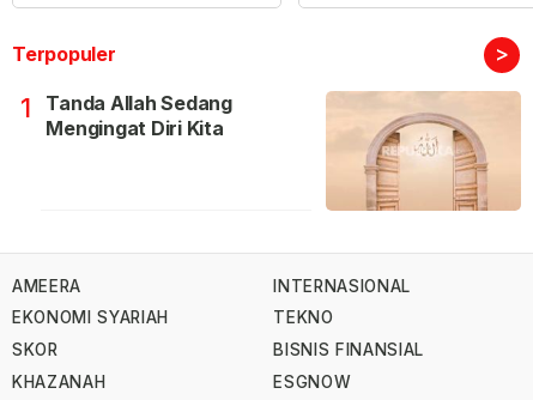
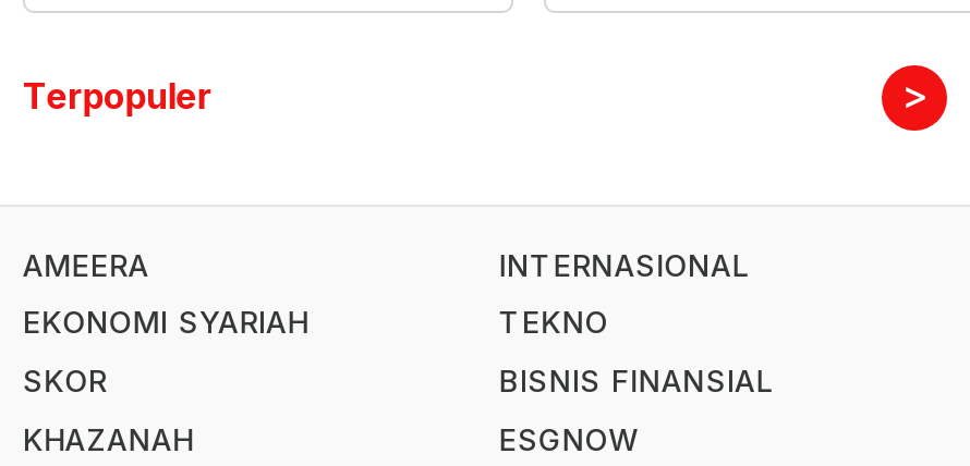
[21,91,232,140] 1 | Tanda Allah Sedang | Mengingat Diri Kita -> none
[325,90,522,212] [image] -> none

